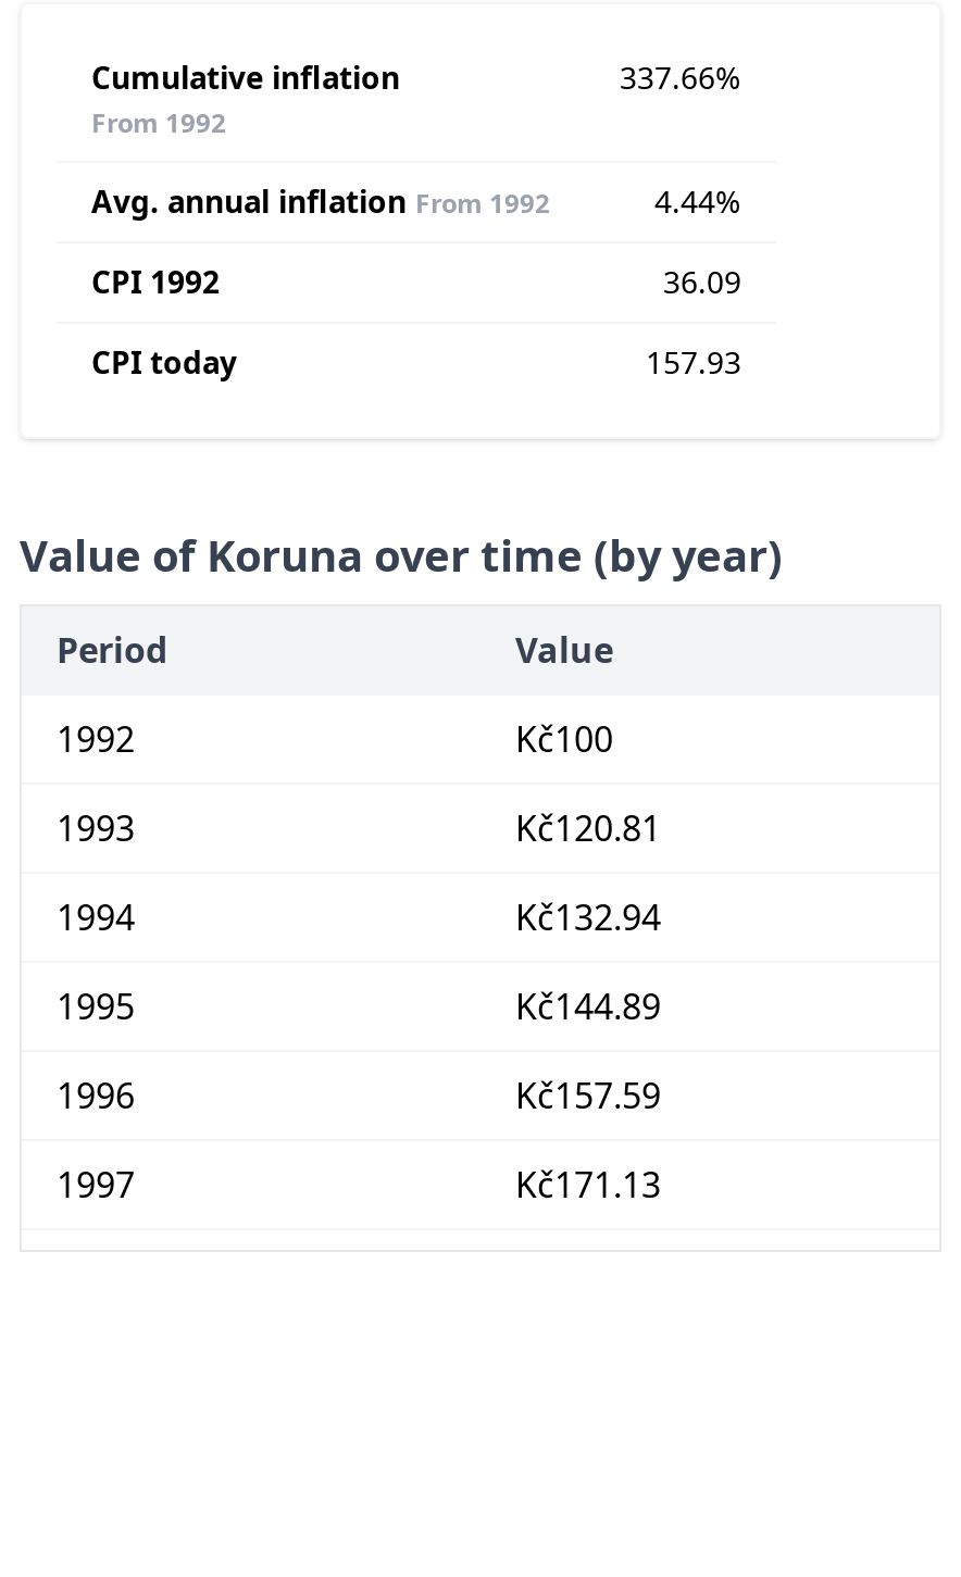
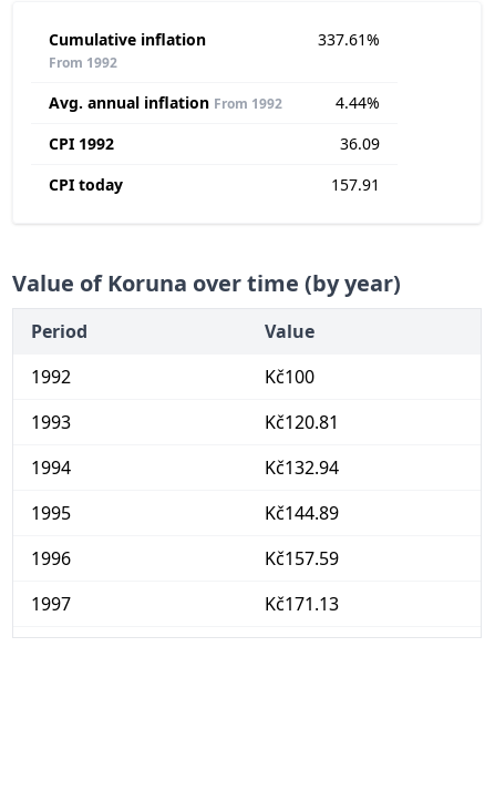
[620,57,741,98] 337.66% -> [318,29,380,50] 337.61%
[646,341,741,383] 157.93 -> [331,174,380,195] 157.91

